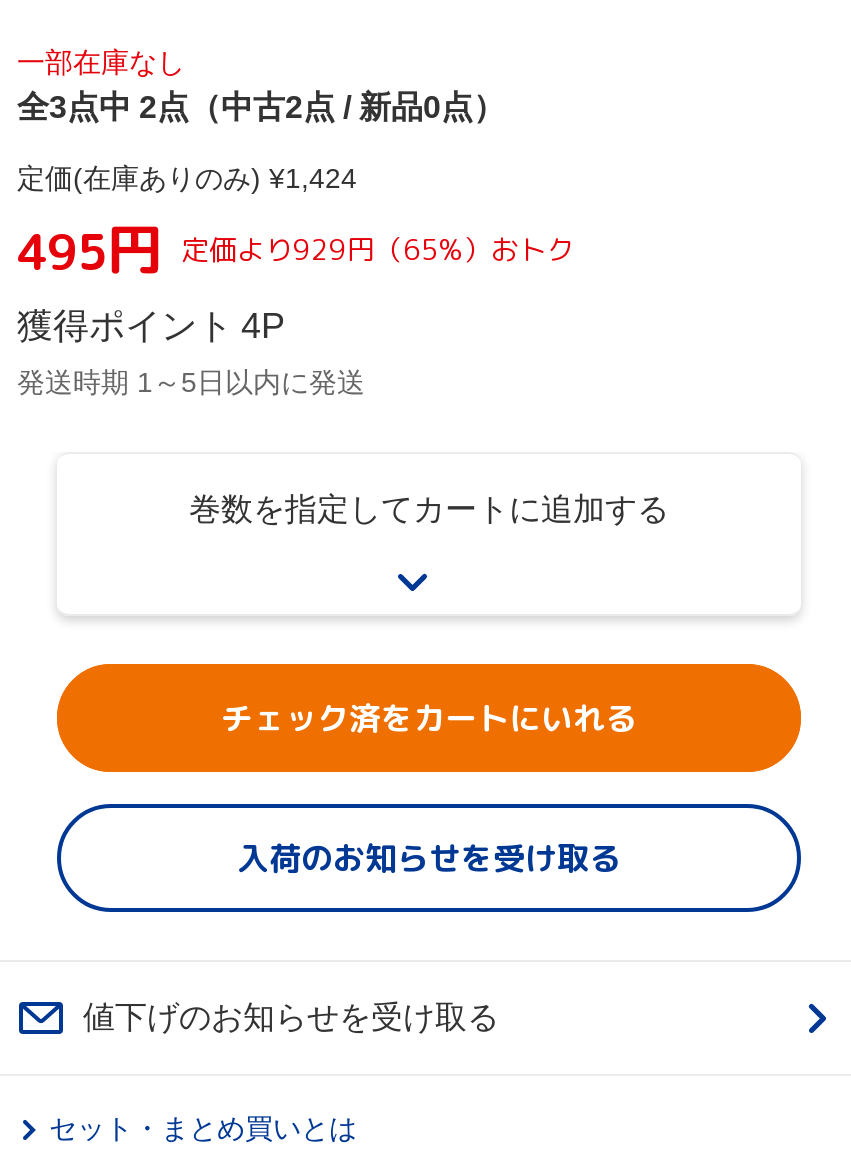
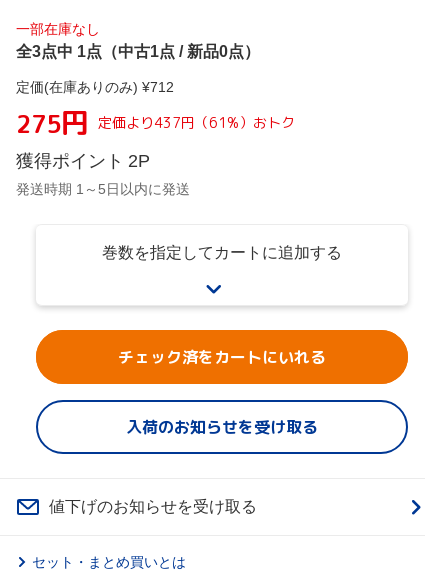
[17,90,505,124] 全3点中 2点（中古2点 / 新品0点） -> [16,43,260,60] 全3点中 1点（中古1点 / 新品0点）
[17,162,357,194] 定価(在庫ありのみ) ¥1,424 -> [16,79,174,95] 定価(在庫ありのみ) ¥712
[17,210,575,288] 495円 定価より929円（65%）おトク -> [16,103,295,142] 275円 定価より437円（61%）おトク
[17,306,285,346] 獲得ポイント 4P -> [16,151,150,171] 獲得ポイント 2P

